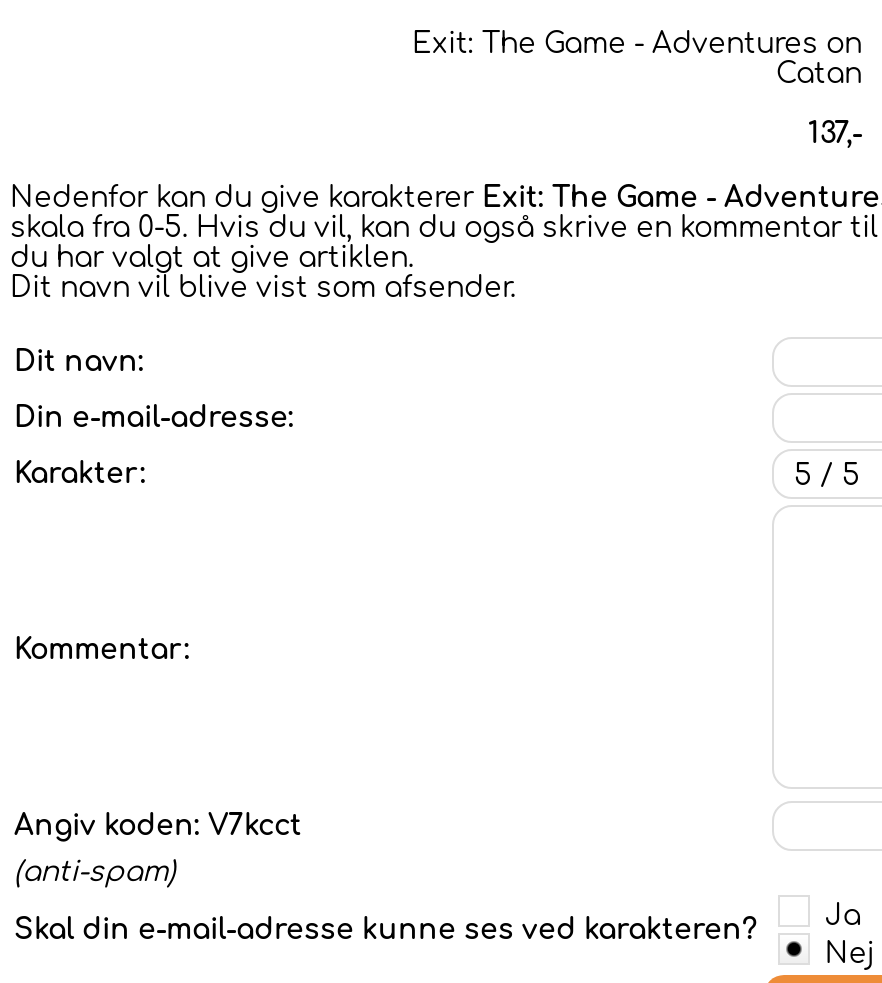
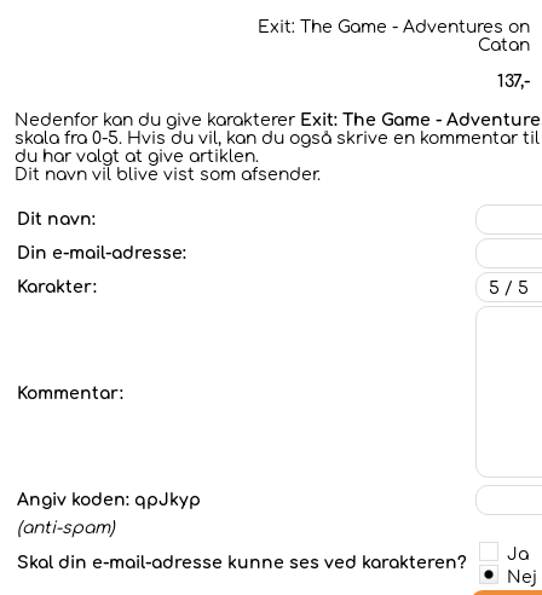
[14,811,302,841] Angiv koden: V7kcct -> [17,491,201,509] Angiv koden: qpJkyp

